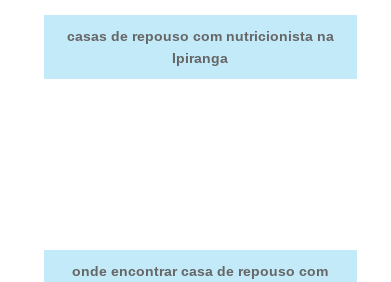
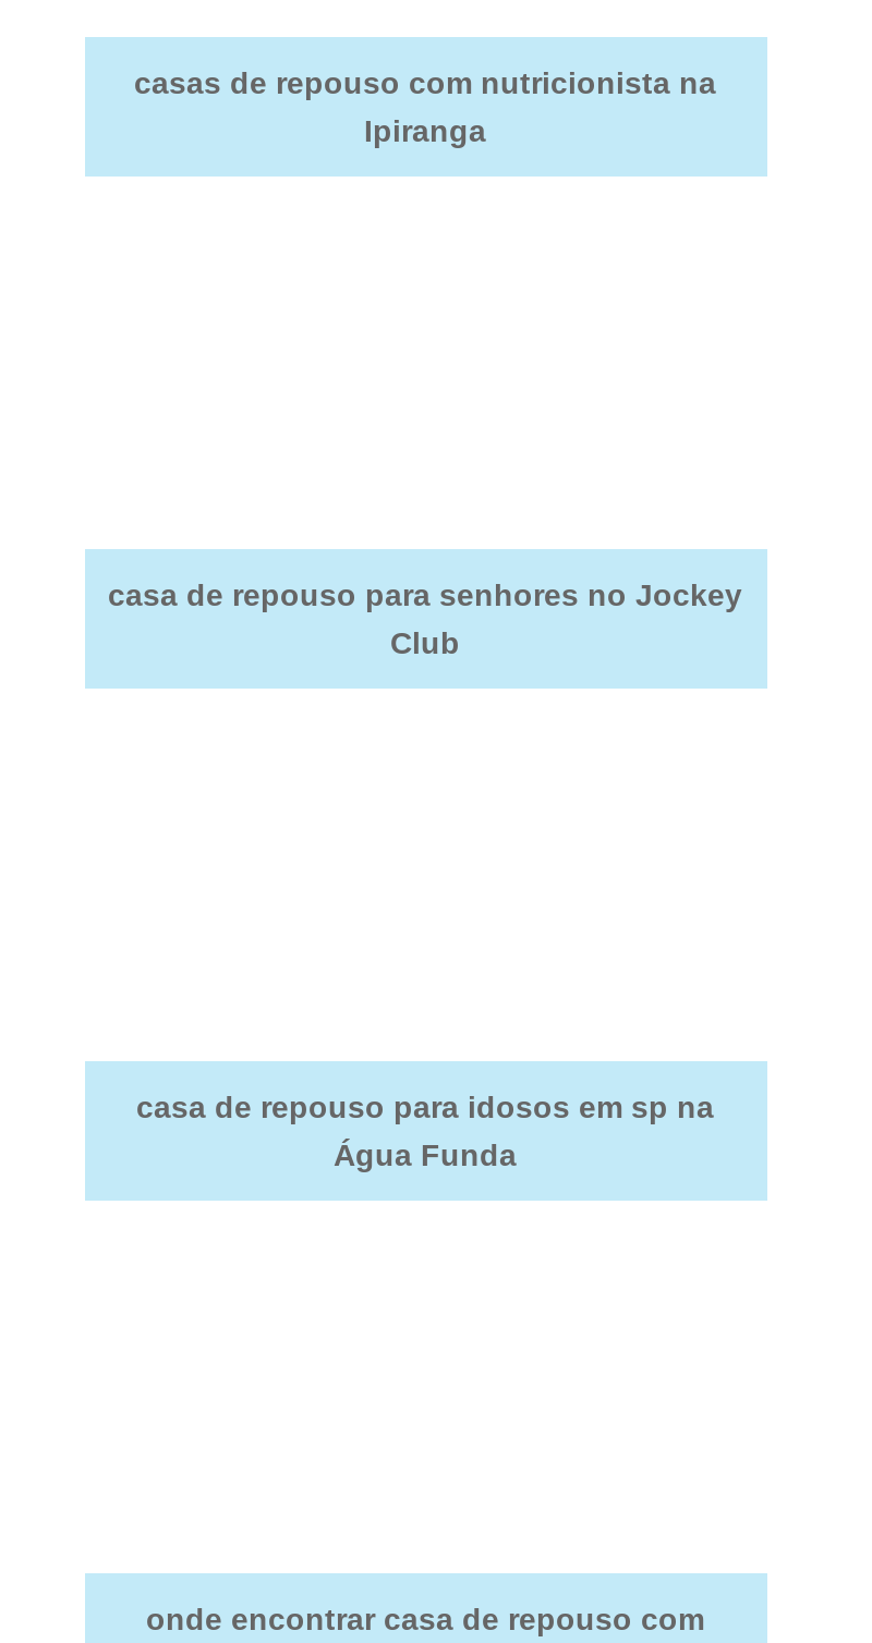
none -> [108,577,742,660] casa de repouso para senhores no Jockey | Club
none -> [136,1090,714,1172] casa de repouso para idosos em sp na | Água Funda

